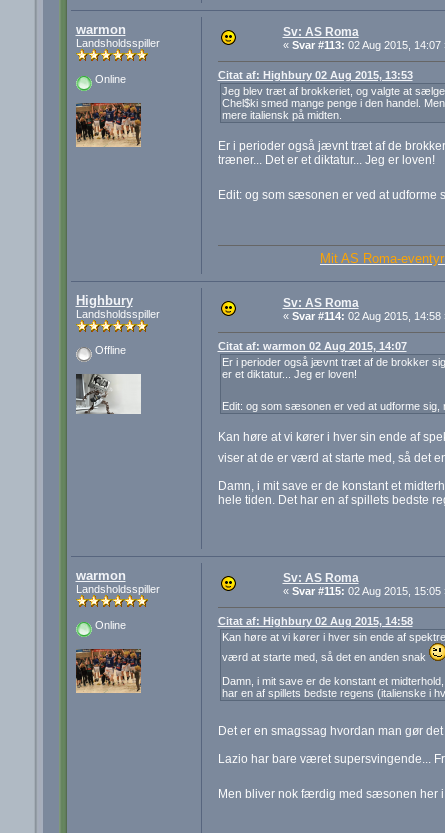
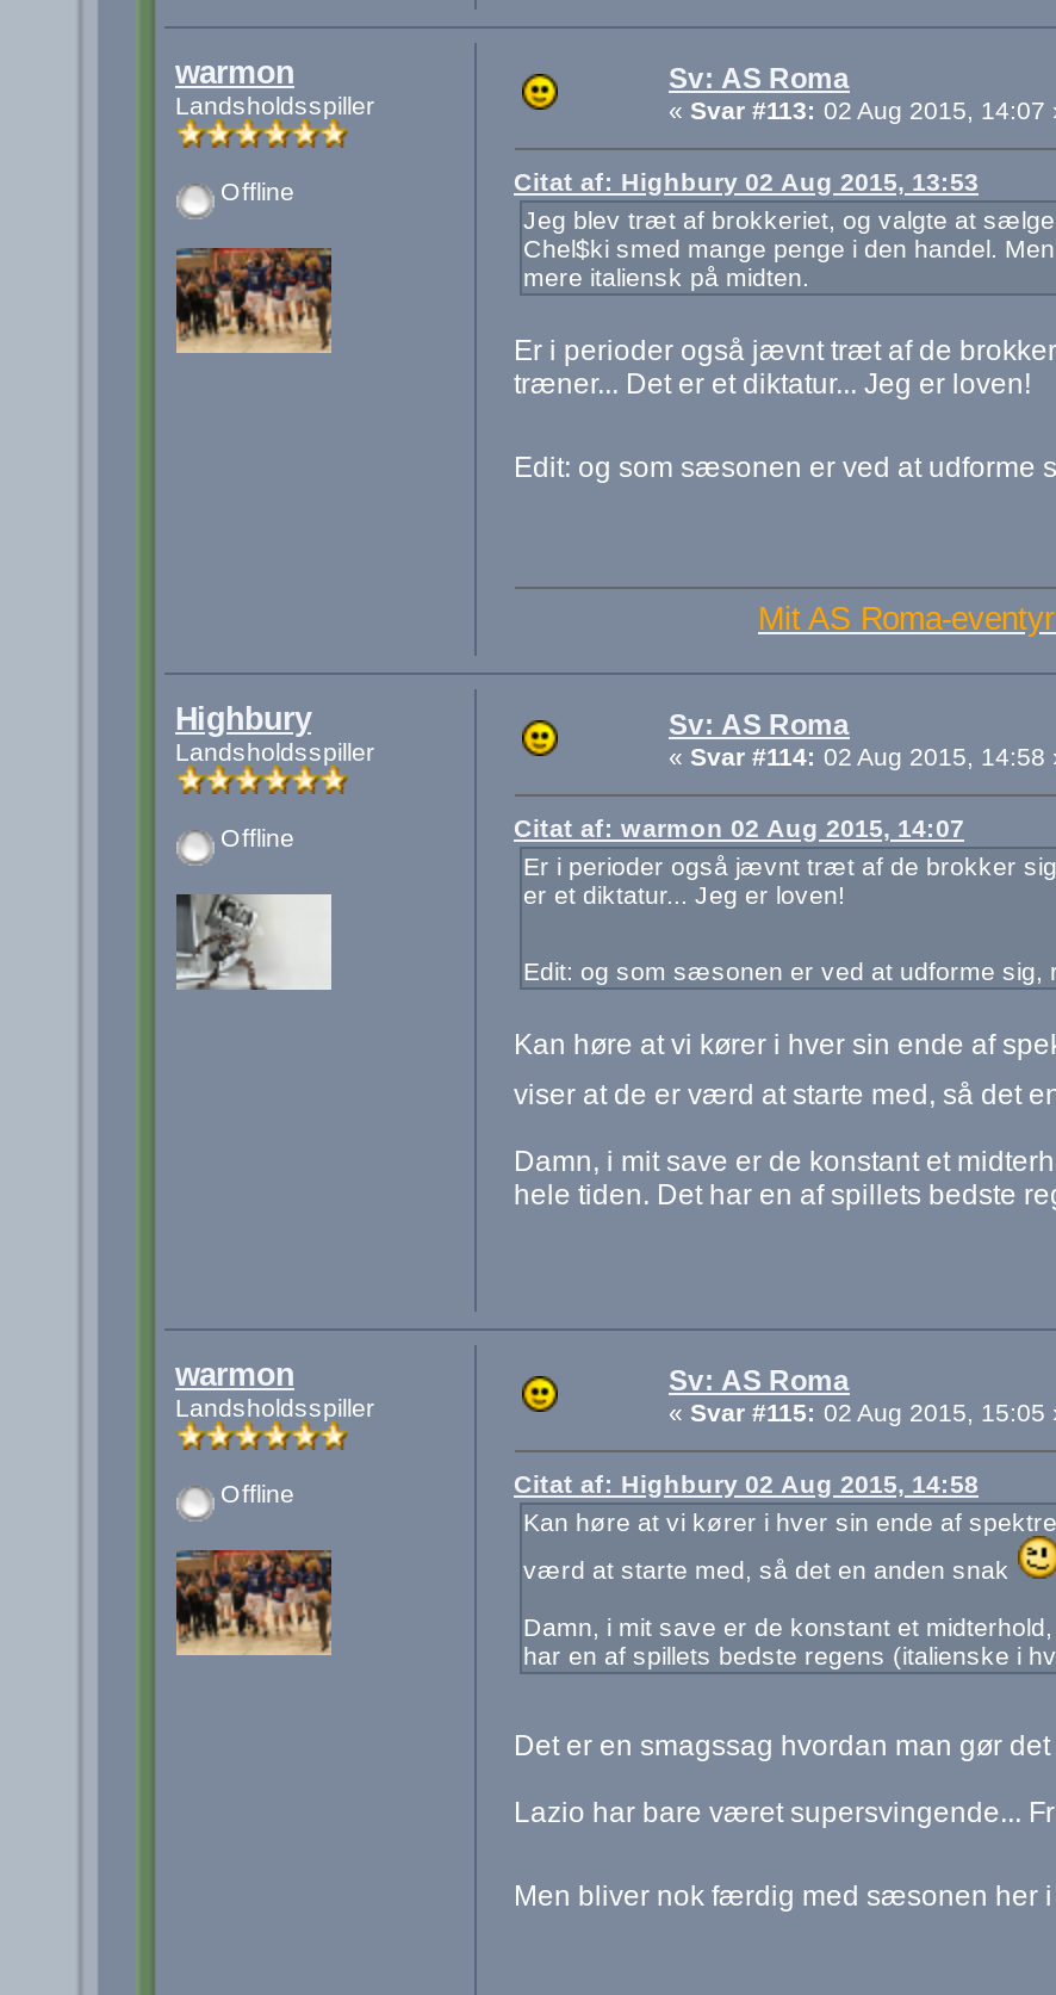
[91,73,125,85] Online -> [213,178,294,206] Offline
[91,619,125,631] Online -> [213,1480,294,1508] Offline

